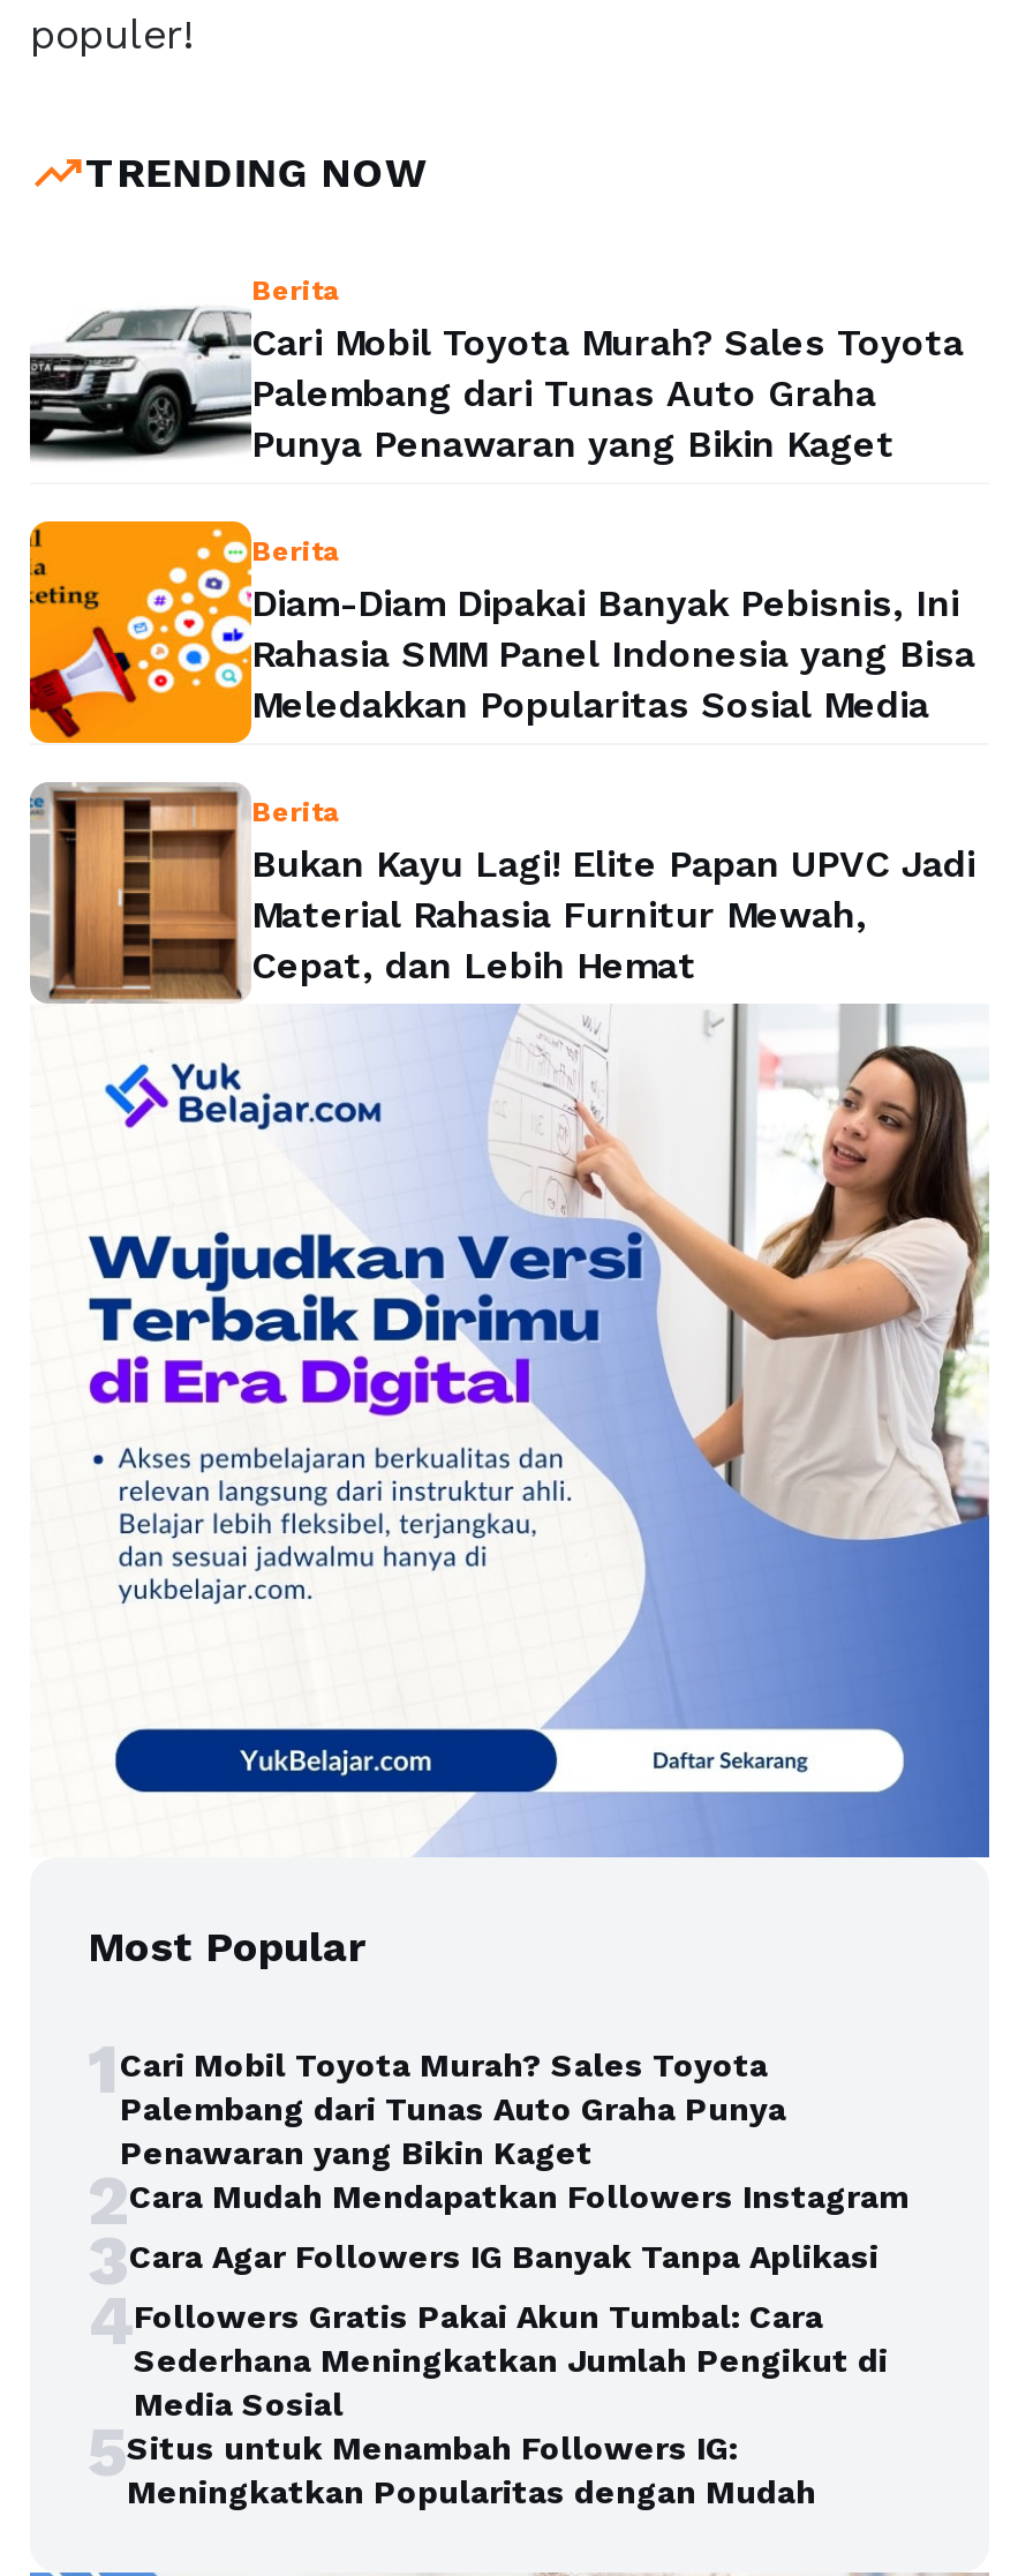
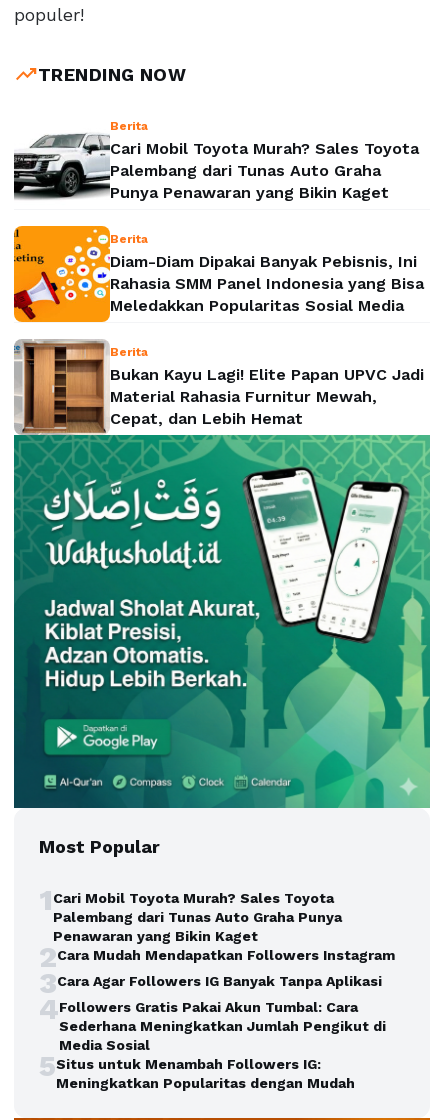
[30,1001,991,1857] [image] -> [13,434,431,809] [image]

